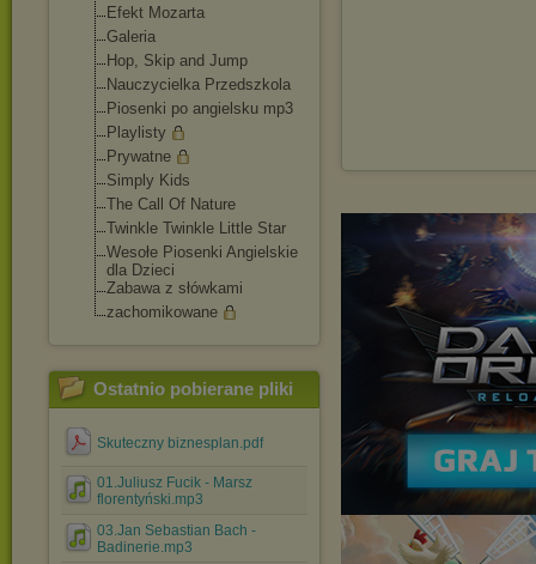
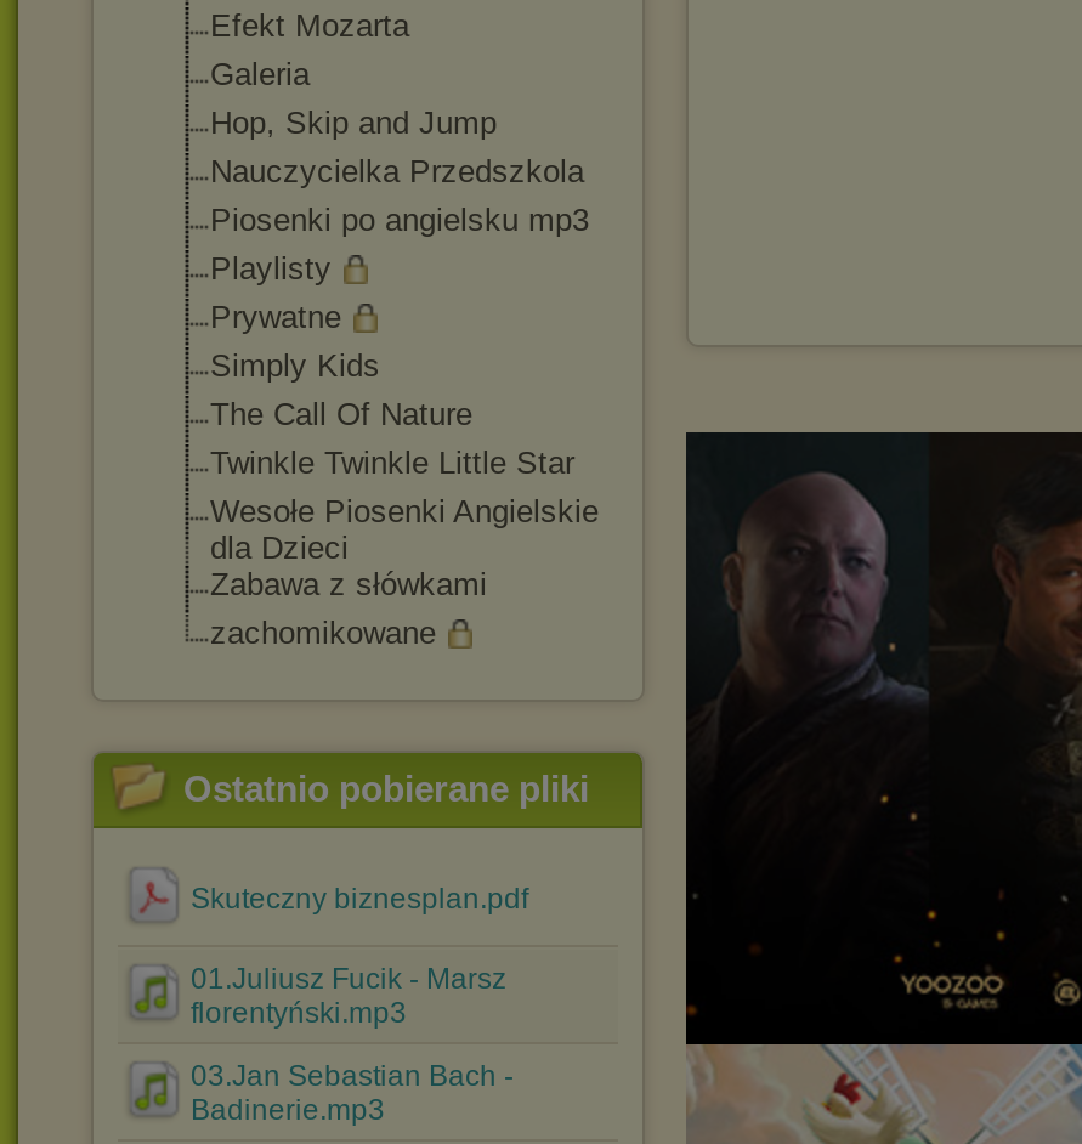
[341,212,532,515] [image] -> [686,432,1075,1042] [image]

